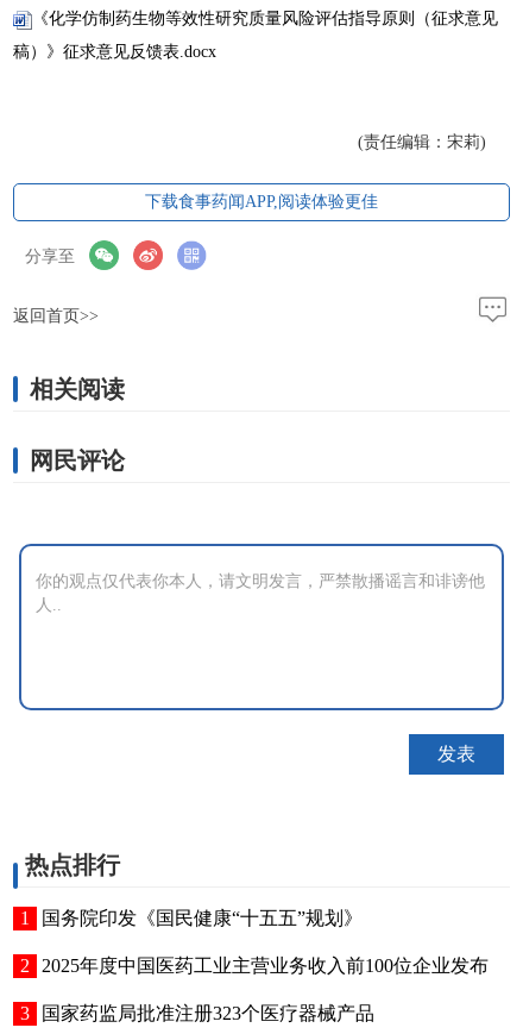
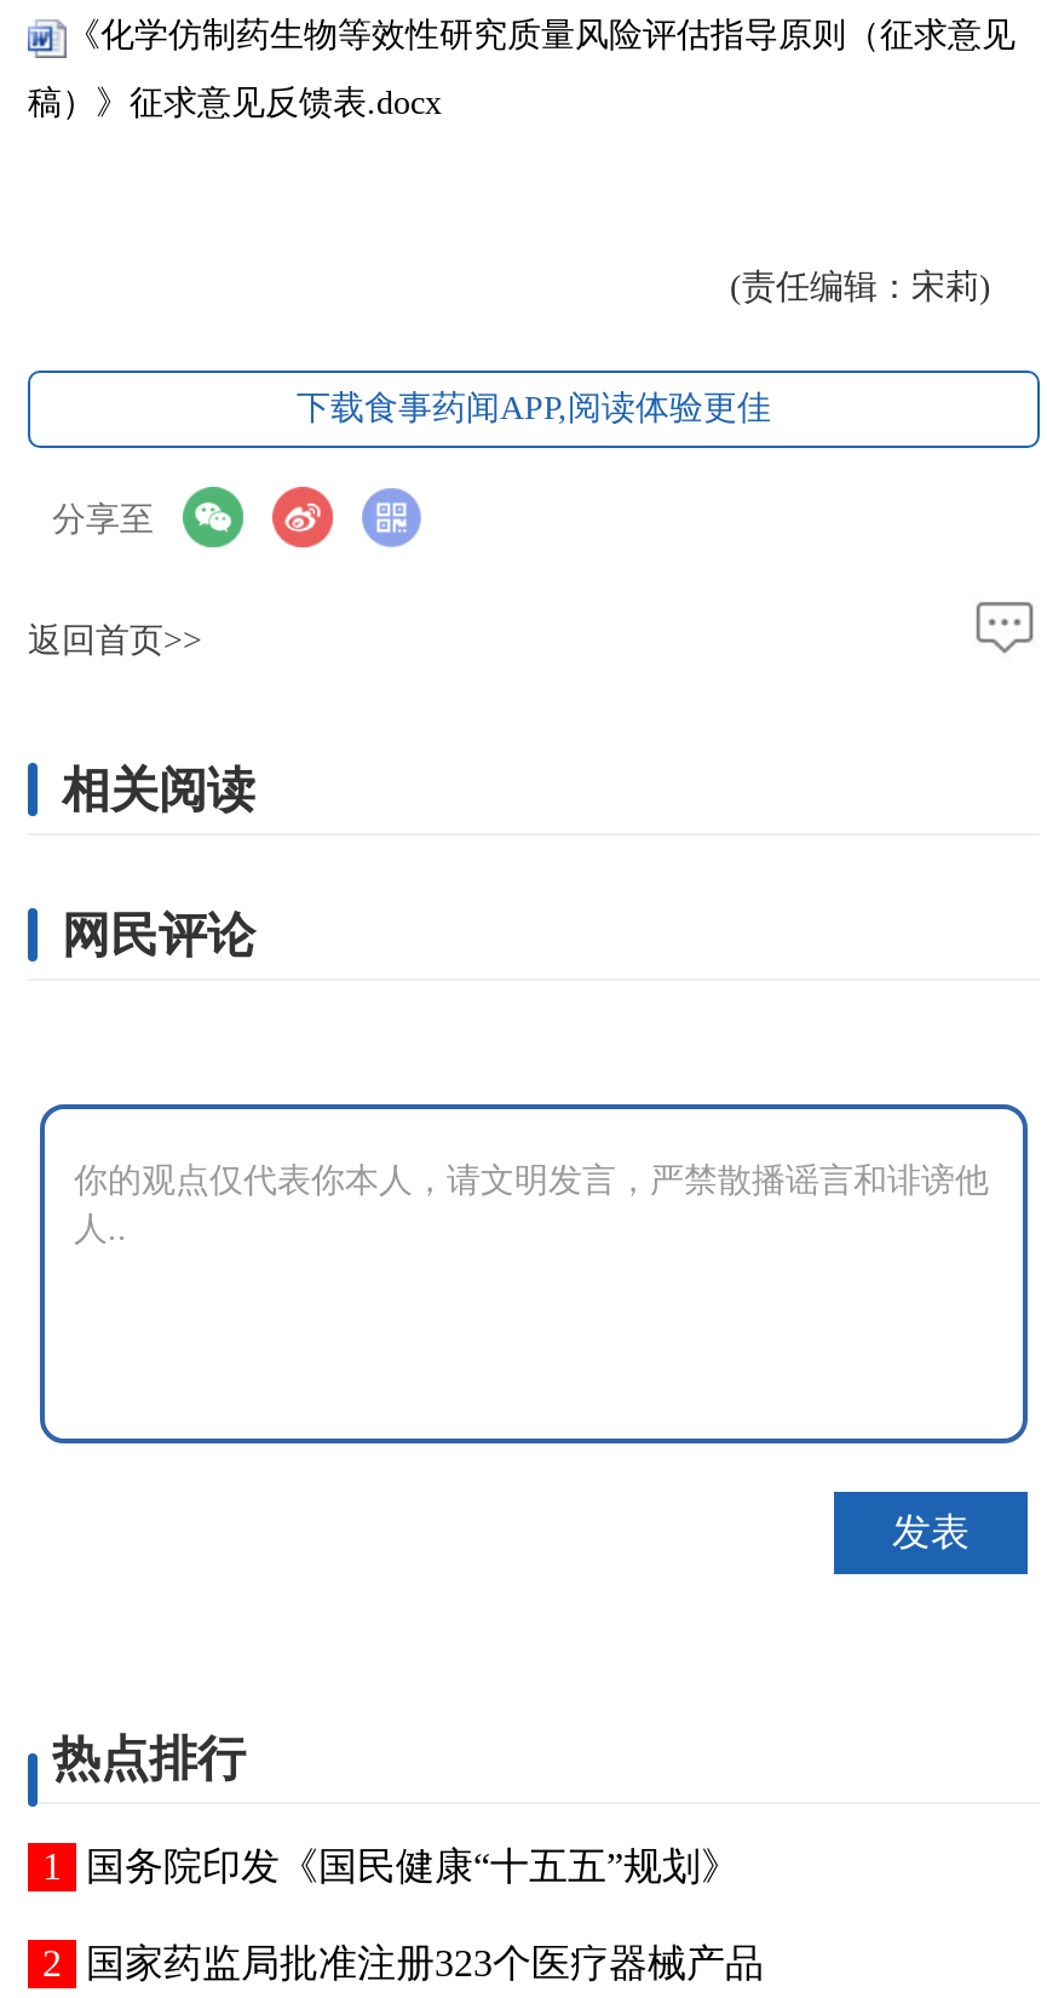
[42,955,489,976] 2025年度中国医药工业主营业务收入前100位企业发布 -> none

